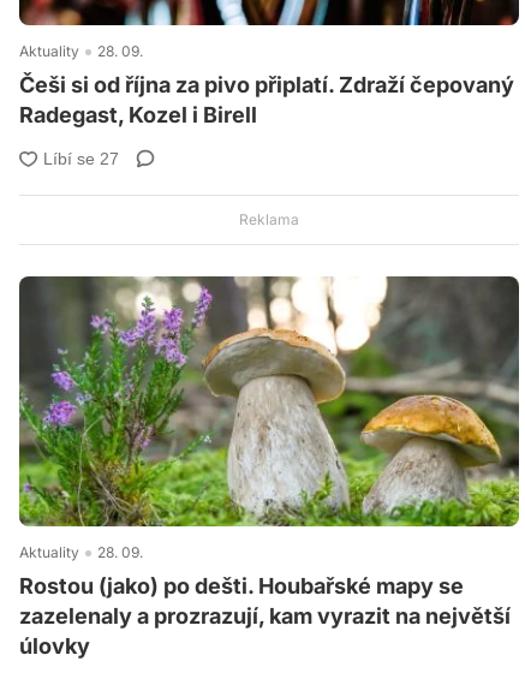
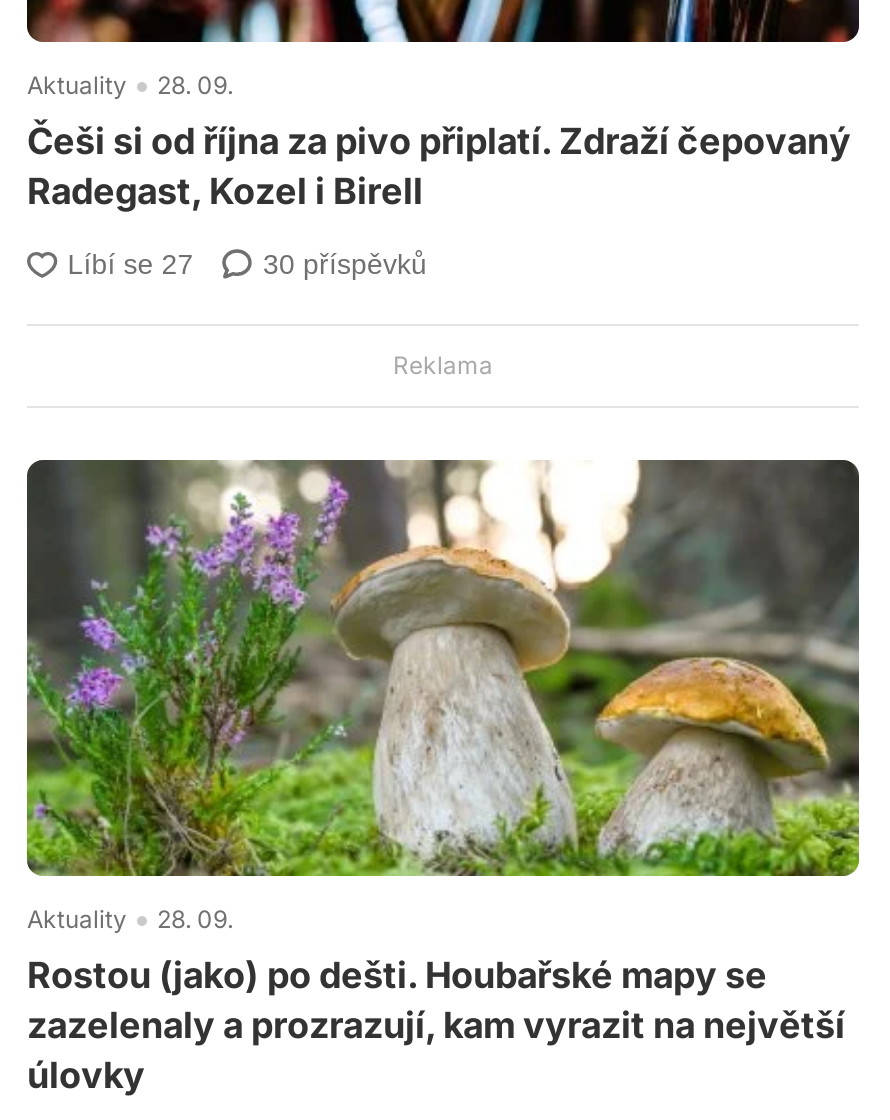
none -> [263,247,427,279] 30 příspěvků

